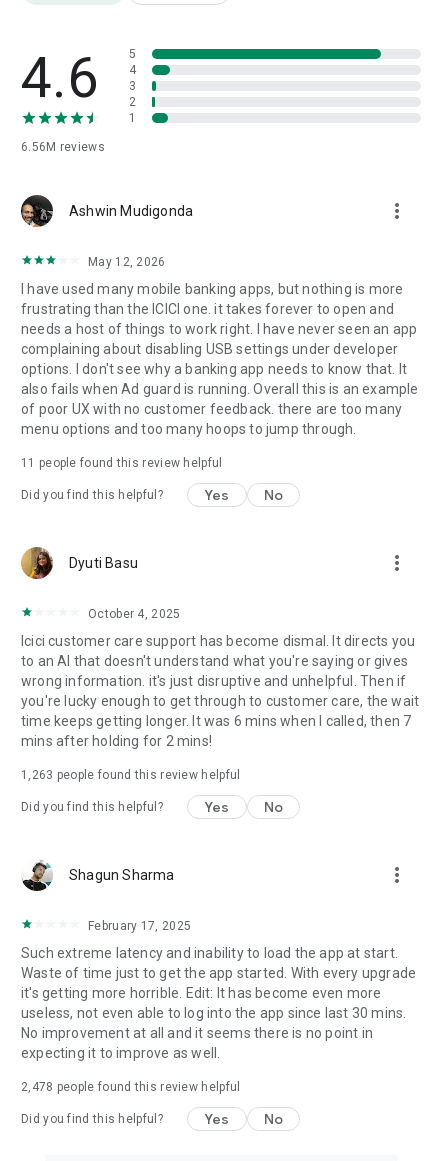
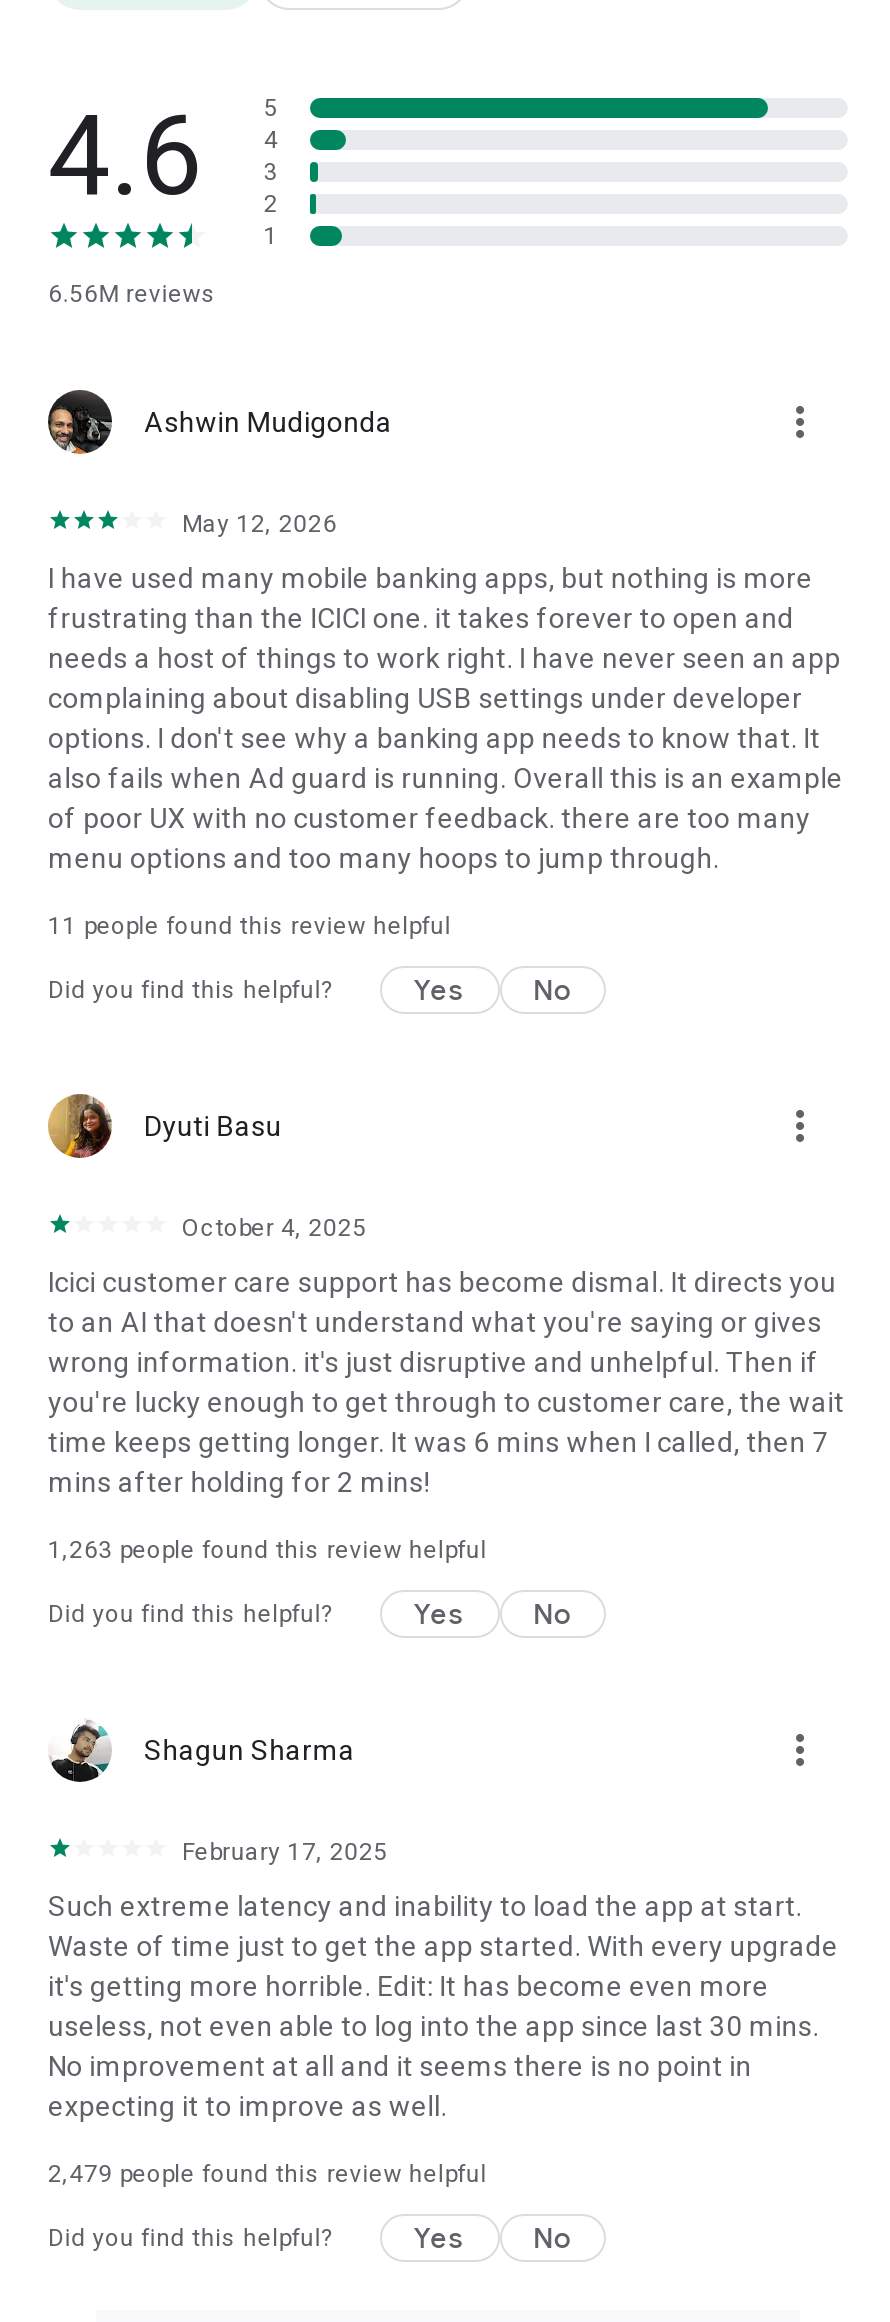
[21,1080,240,1094] 2,478 people found this review helpful -> [48,2160,487,2188] 2,479 people found this review helpful

